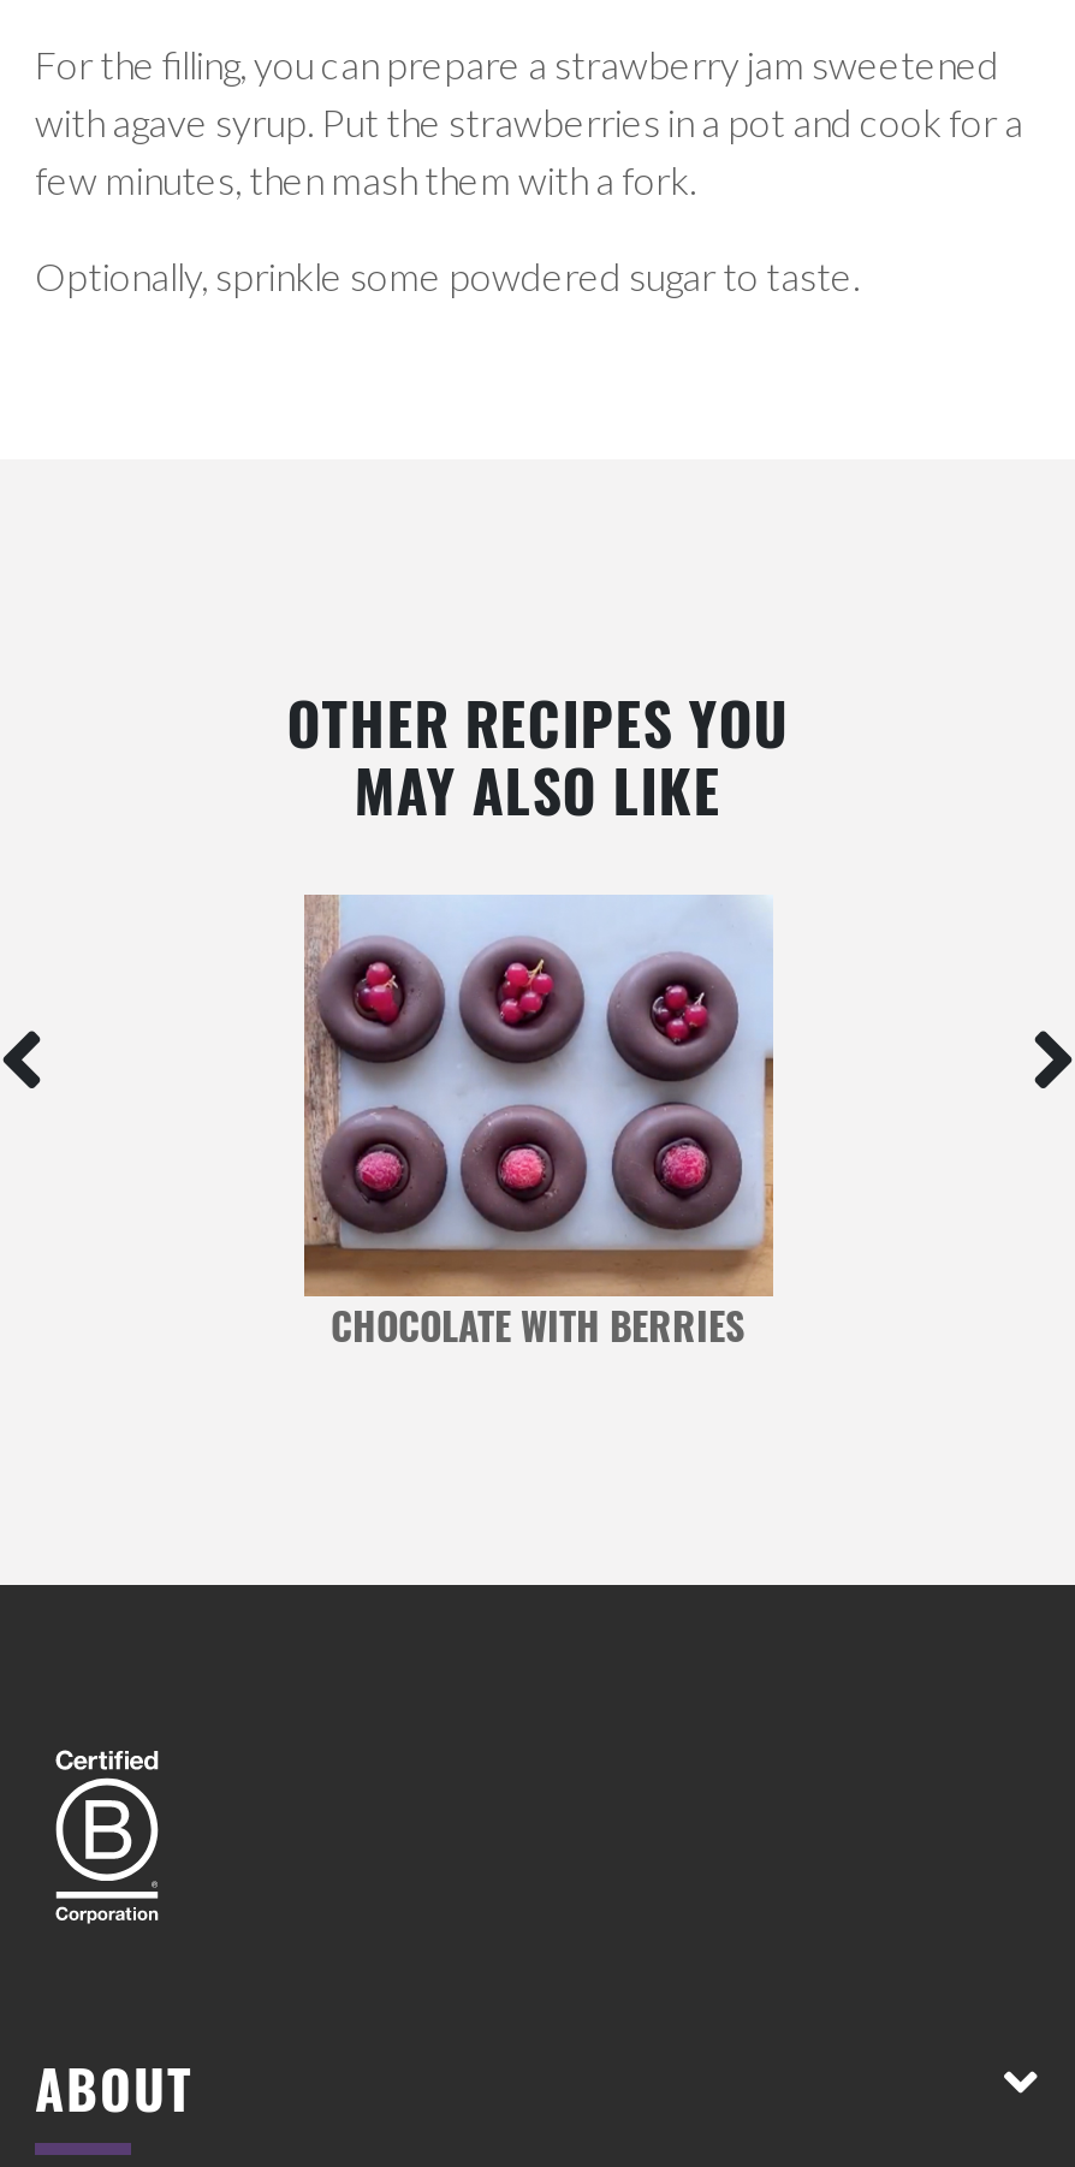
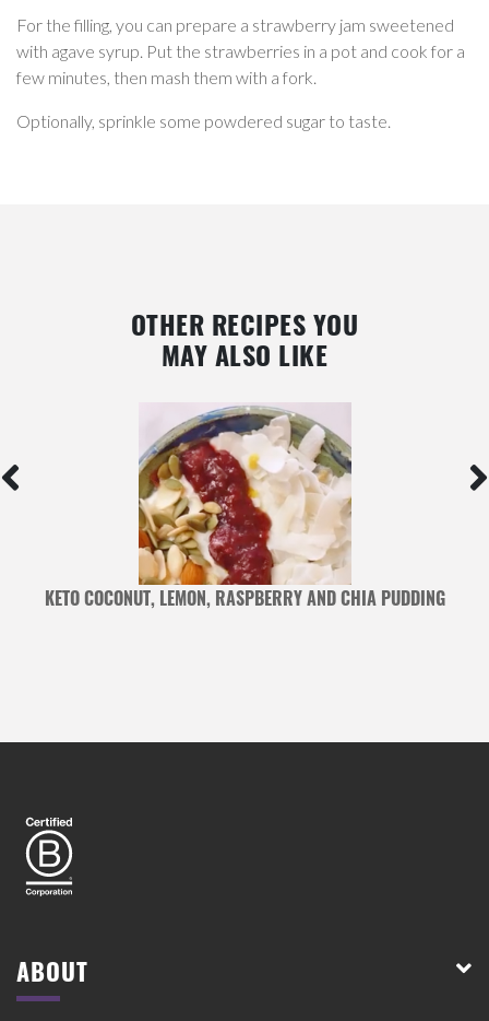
[304,895,773,1355] [image] | CHOCOLATE WITH BERRIES -> [44,406,445,612] [image] | KETO COCONUT, LEMON, RASPBERRY AND CHIA PUDDING

